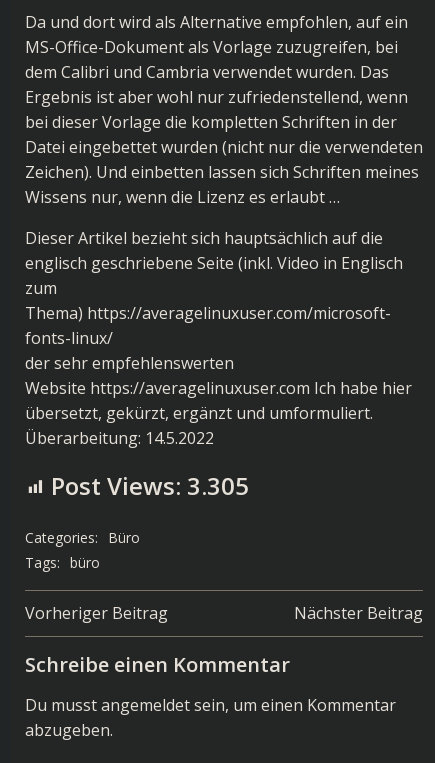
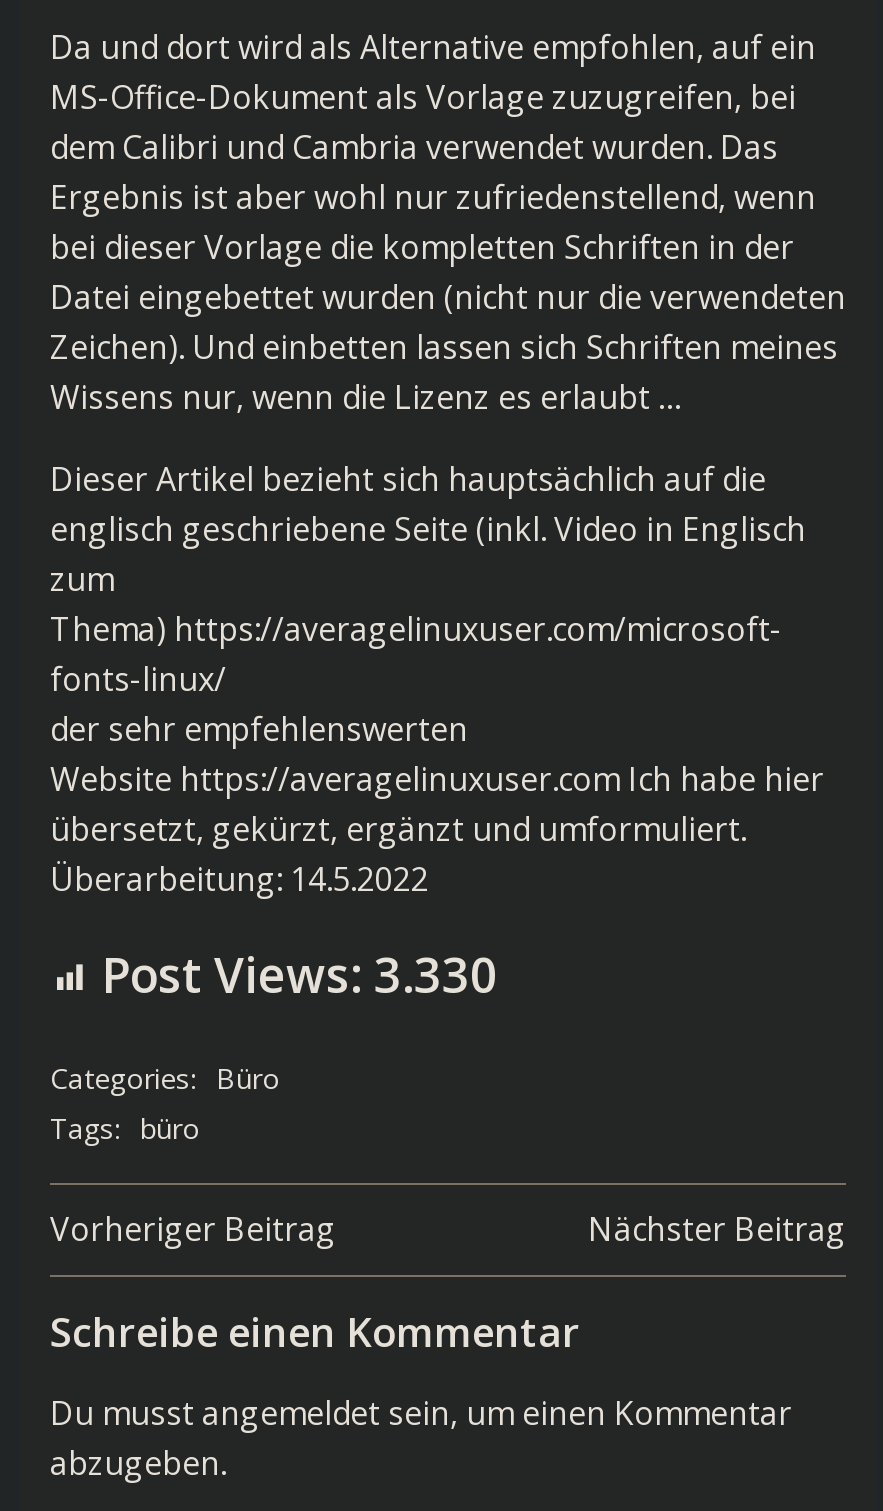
[51,469,249,502] Post Views: 3.305 -> [102,941,498,1007] Post Views: 3.330

